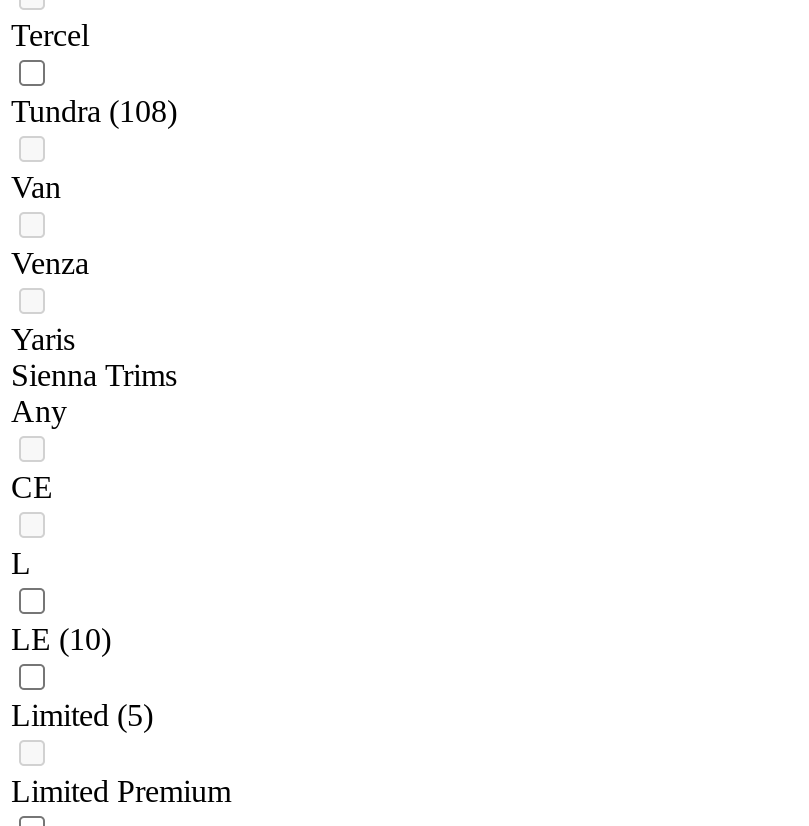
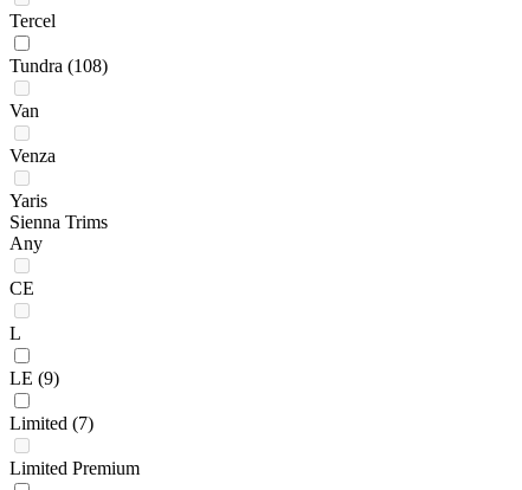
[11,623,111,657] LE (10) -> [9,369,59,389] LE (9)
[11,699,153,733] Limited (5) -> [9,414,94,434] Limited (7)

